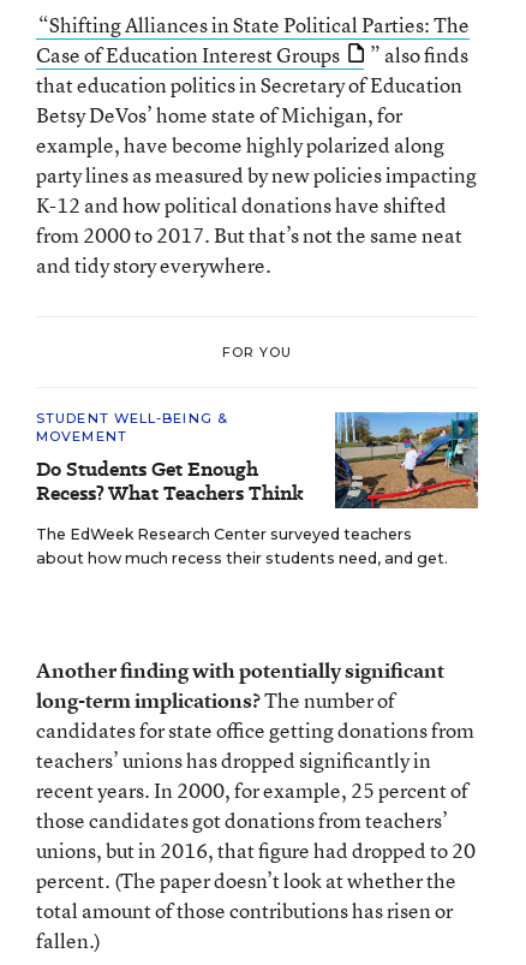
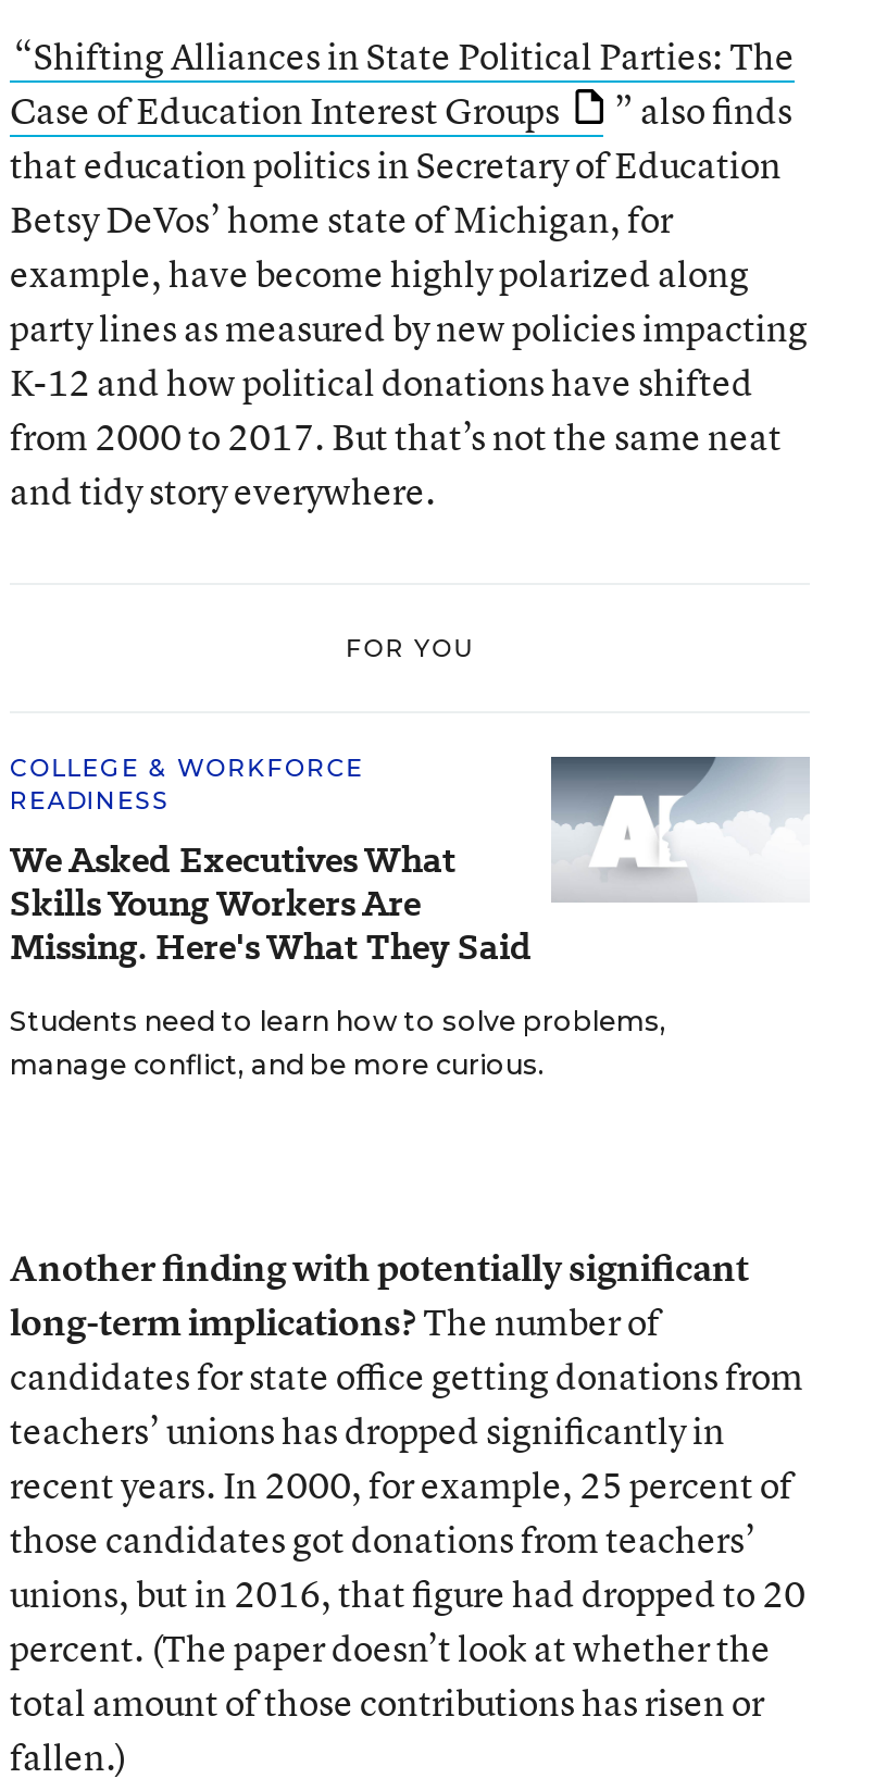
[36,410,479,510] [image] | STUDENT WELL-BEING & | MOVEMENT | Do Students Get Enough | Recess? What Teachers Think -> [10,753,810,972] [image] | COLLEGE & WORKFORCE | READINESS | We Asked Executives What | Skills Young Workers Are | Missing. Here's What They Said
[36,525,448,567] The EdWeek Research Center surveyed teachers | about how much recess their students need, and get. -> [10,1005,666,1081] Students need to learn how to solve problems, | manage conflict, and be more curious.

